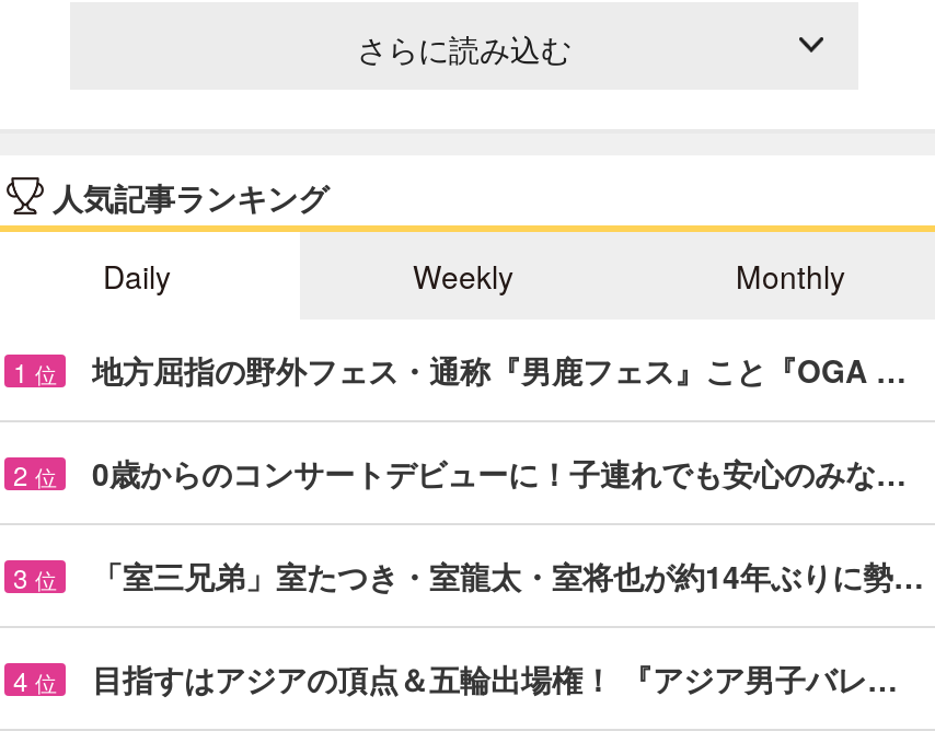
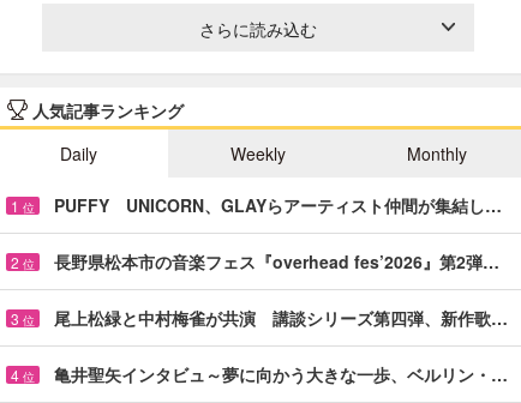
[92,348,907,391] 地方屈指の野外フェス・通称『男鹿フェス』こと『OGA … -> [54,193,502,217] PUFFY UNICORN、GLAYらアーティスト仲間が集結し…
[92,450,907,494] 0歳からのコンサートデビューに！子連れでも安心のみな… -> [54,249,499,273] 長野県松本市の音楽フェス『overhead fes’2026』第2弾…
[92,553,924,597] 「室三兄弟」室たつき・室龍太・室将也が約14年ぶりに勢… -> [54,306,508,330] 尾上松緑と中村梅雀が共演 講談シリーズ第四弾、新作歌…
[92,656,898,700] 目指すはアジアの頂点＆五輪出場権！ 『アジア男子バレ… -> [54,362,508,386] 亀井聖矢インタビュ～夢に向かう大きな一歩、ベルリン・…

